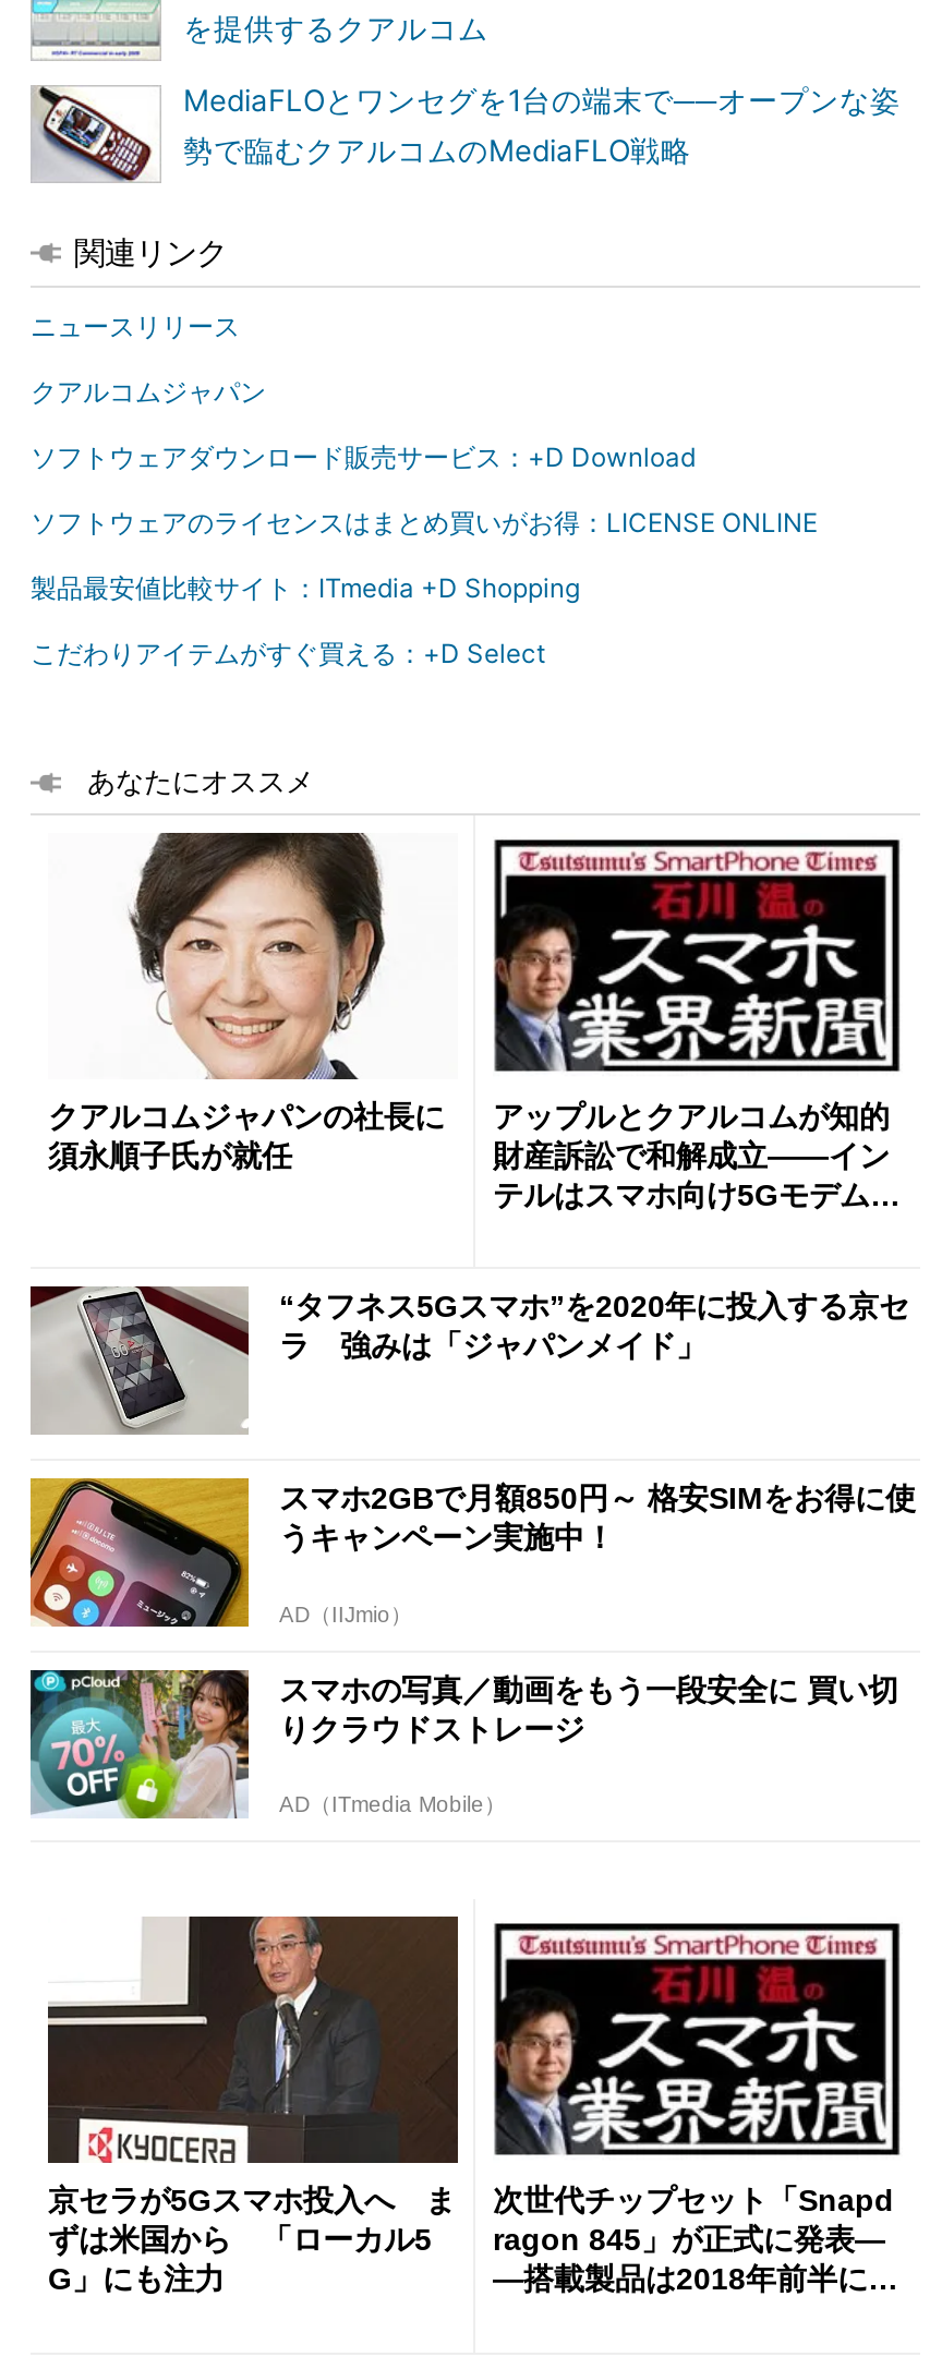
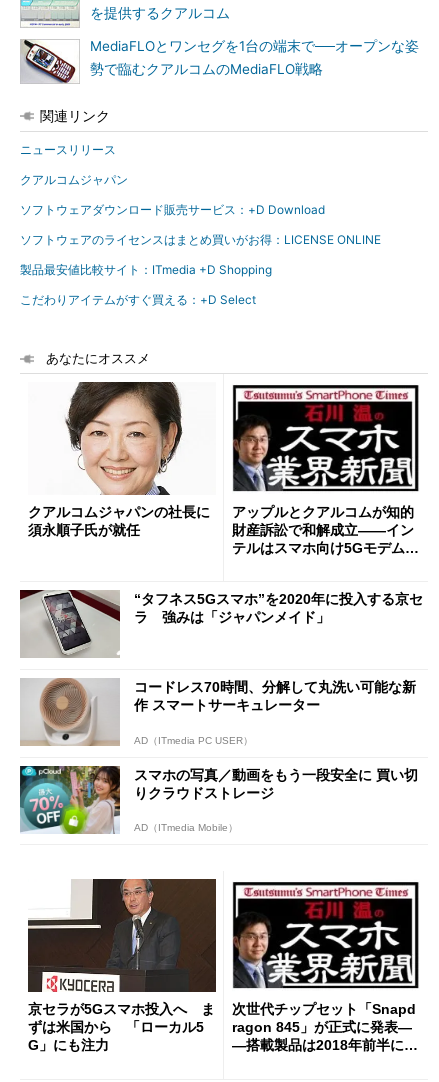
[28,1476,916,1629] [image] | スマホ2GBで月額850円～ 格安SIMをお得に使 | うキャンペーン実施中！ -> [20,678,416,747] [image] | コードレス70時間、分解して丸洗い可能な新 | 作 スマートサーキュレーター
[279,1602,412,1626] AD（IIJmio） -> [134,735,253,746] AD（ITmedia PC USER）

